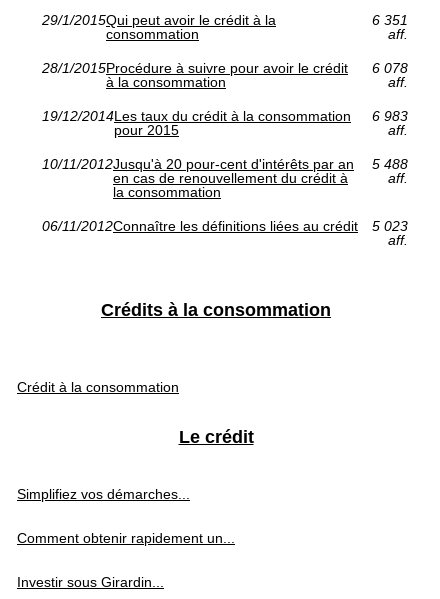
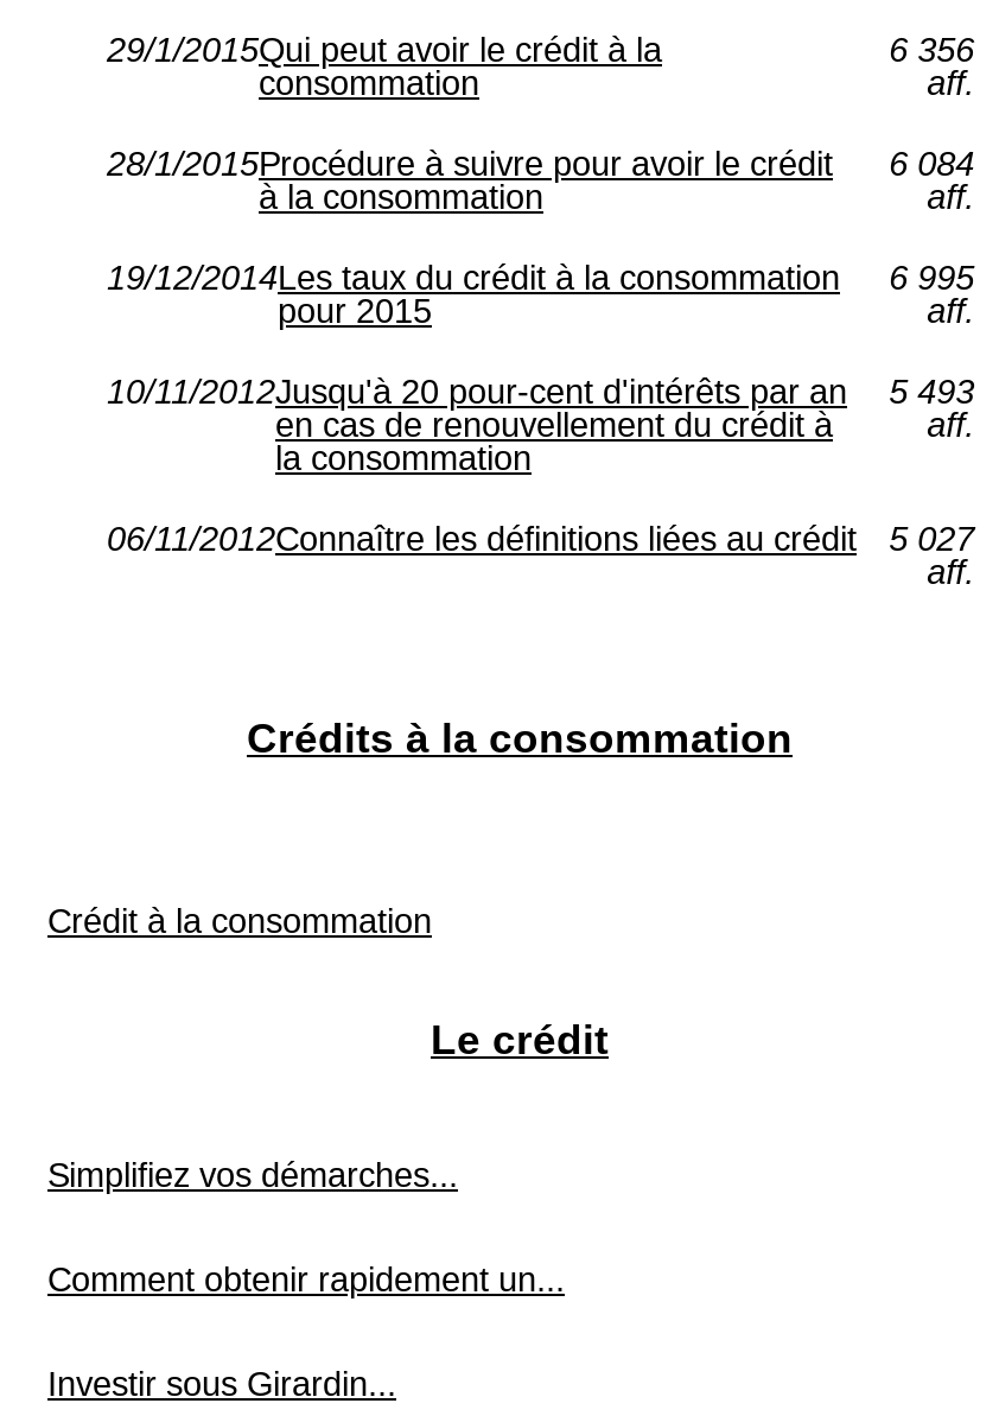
[372,12,408,28] 6 351 -> [889,32,974,70] 6 356
[42,60,408,76] 28/1/2015Procédure à suivre pour avoir le crédit 6 078 -> [107,146,974,184] 28/1/2015Procédure à suivre pour avoir le crédit 6 084
[42,108,408,124] 19/12/2014Les taux du crédit à la consommation 6 983 -> [107,260,974,298] 19/12/2014Les taux du crédit à la consommation 6 995
[42,156,408,172] 10/11/2012Jusqu'à 20 pour-cent d'intérêts par an 5 488 -> [107,374,974,412] 10/11/2012Jusqu'à 20 pour-cent d'intérêts par an 5 493
[42,218,408,234] 06/11/2012Connaître les définitions liées au crédit 5 023 -> [107,521,974,559] 06/11/2012Connaître les définitions liées au crédit 5 027

